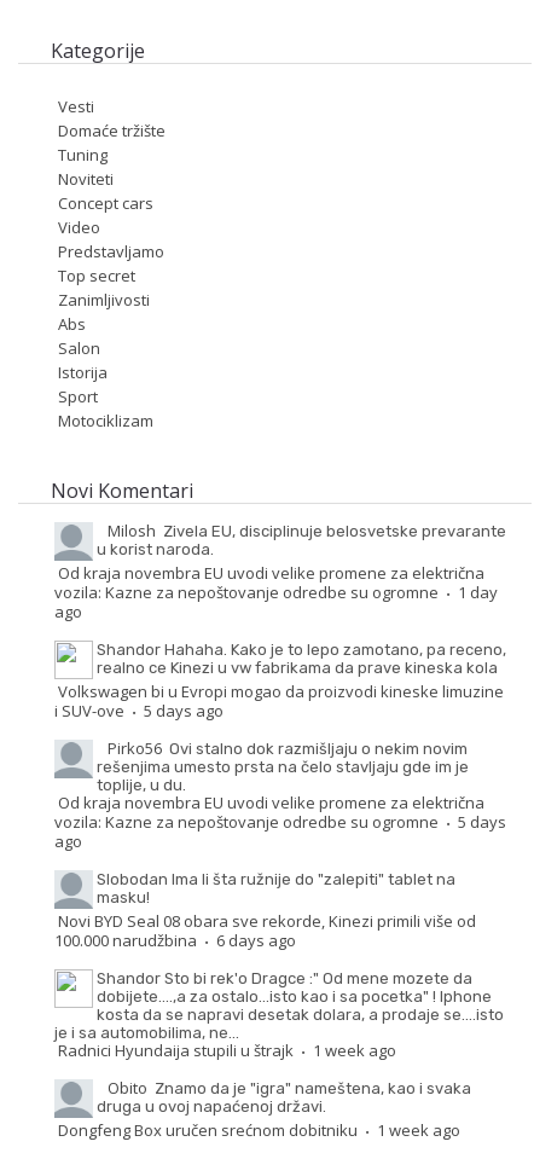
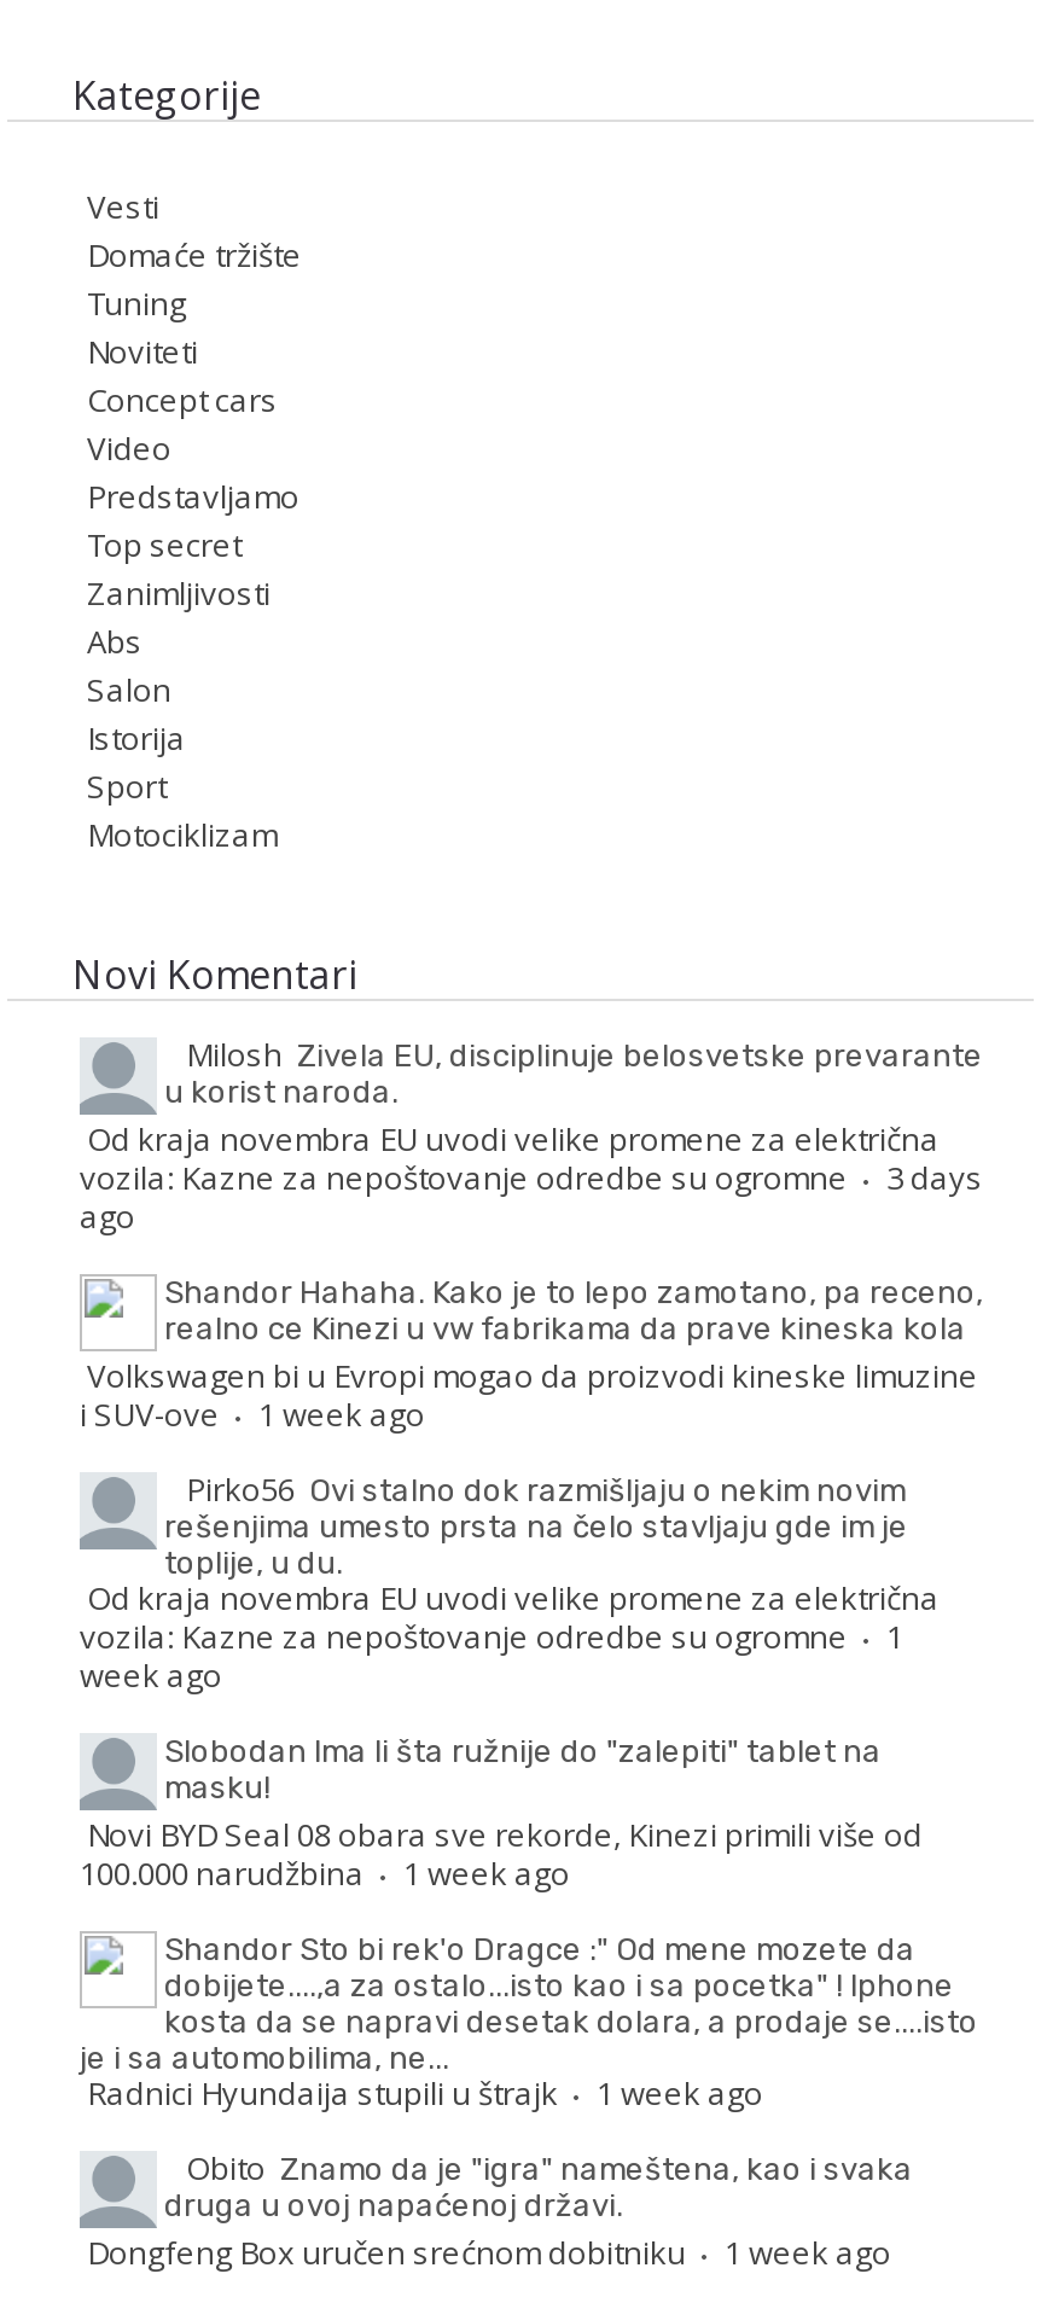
[54,581,498,603] vozila: Kazne za nepoštovanje odredbe su ogromne · 1 day -> [80,1156,983,1199] vozila: Kazne za nepoštovanje odredbe su ogromne · 3 days
[54,700,224,722] i SUV-ove · 5 days ago -> [80,1392,425,1436] i SUV-ove · 1 week ago
[54,811,506,852] vozila: Kazne za nepoštovanje odredbe su ogromne · 5 days | ago -> [80,1615,903,1697] vozila: Kazne za nepoštovanje odredbe su ogromne · 1 | week ago
[54,929,296,951] 100.000 narudžbina · 6 days ago -> [80,1851,570,1895] 100.000 narudžbina · 1 week ago

